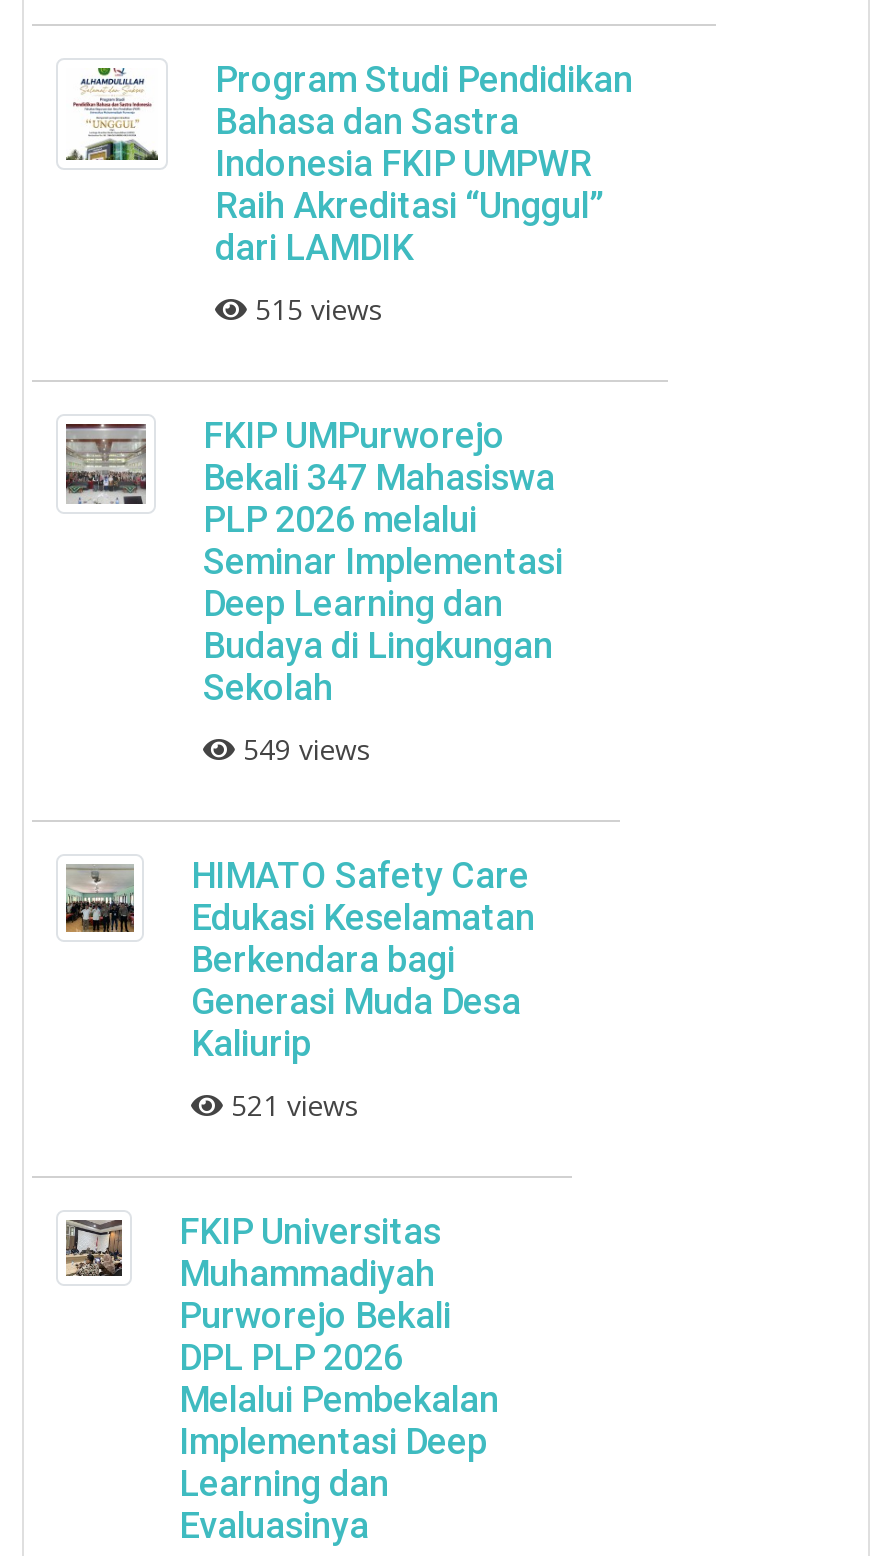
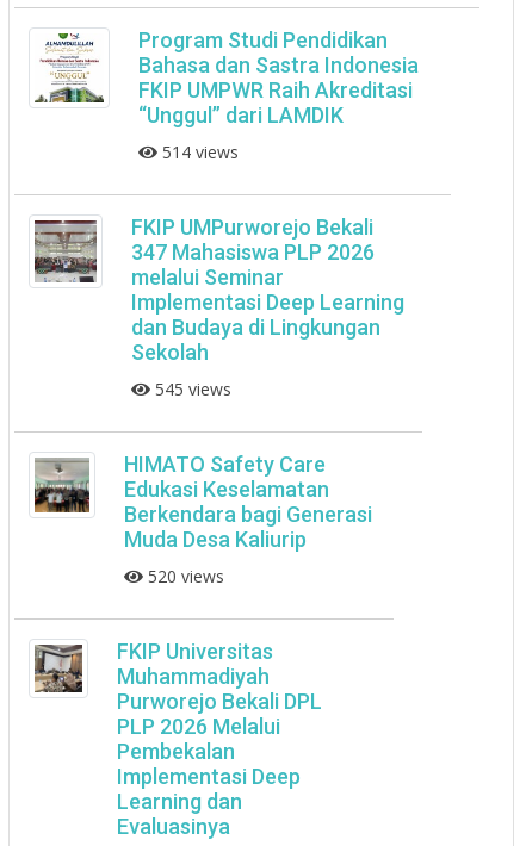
[64,66,164,184] [image] -> [33,32,105,104] [image]
[247,290,383,328] 515 views -> [157,141,238,163] 514 views
[64,422,170,506] [image] -> [33,219,98,284] [image]
[235,730,371,768] 549 views -> [150,378,231,400] 545 views
[64,864,158,956] [image] -> [33,456,91,514] [image]
[223,1086,359,1124] 521 views -> [143,565,224,587] 520 views
[64,1218,146,1300] [image] -> [33,643,83,693] [image]

